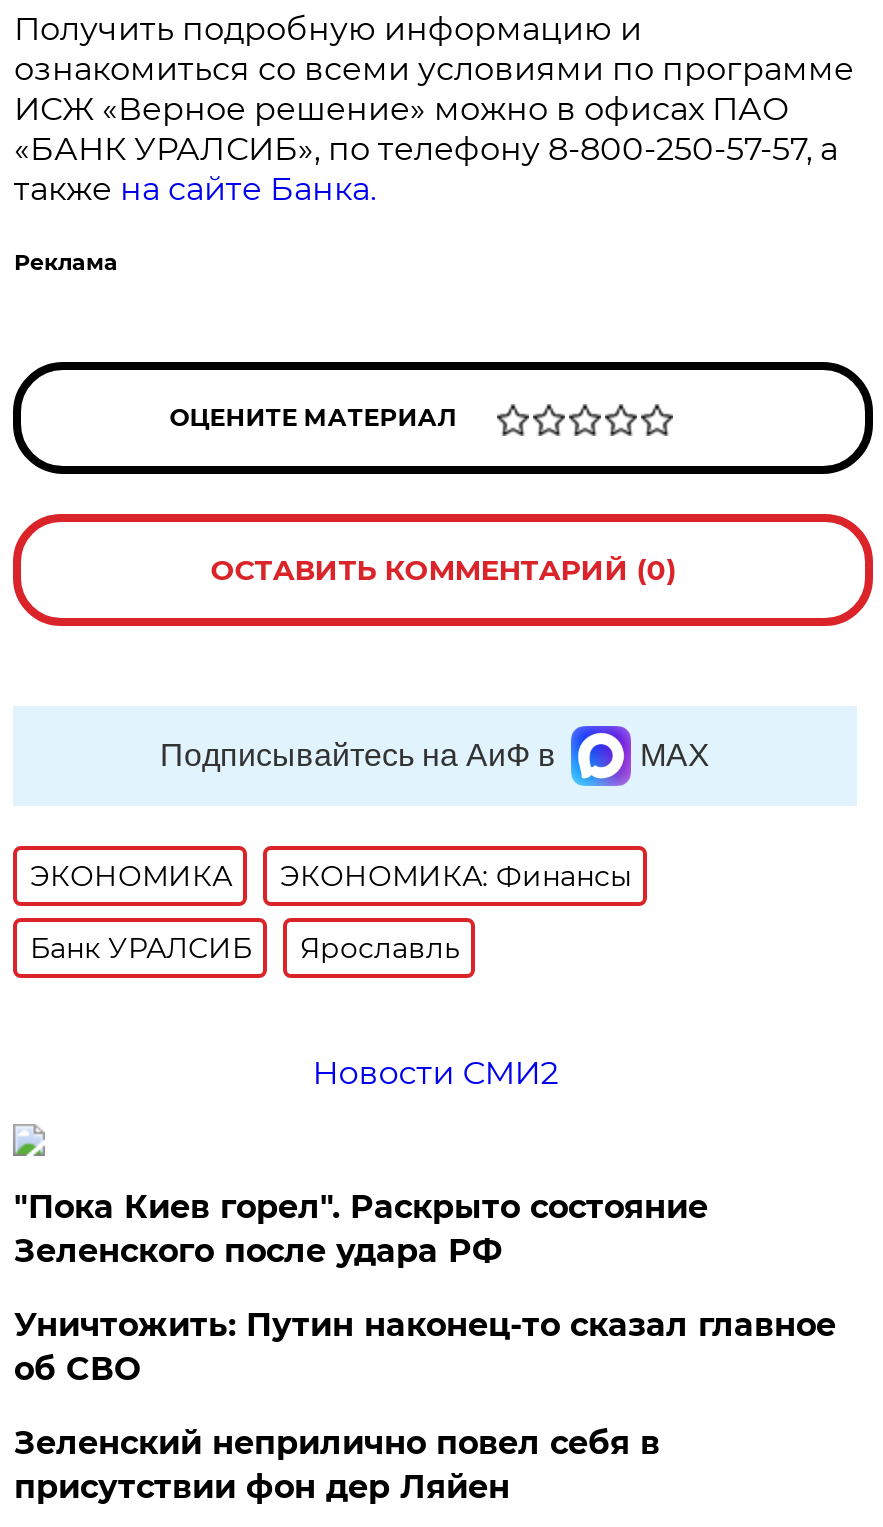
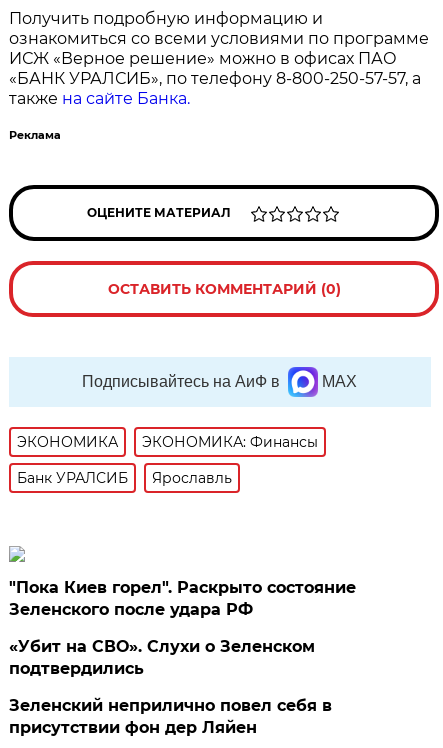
[312,1054,558,1092] Новости СМИ2 -> none
[14,1306,836,1388] Уничтожить: Путин наконец-то сказал главное | об СВО -> [9,637,315,678] «Убит на СВО». Слухи о Зеленском | подтвердились

